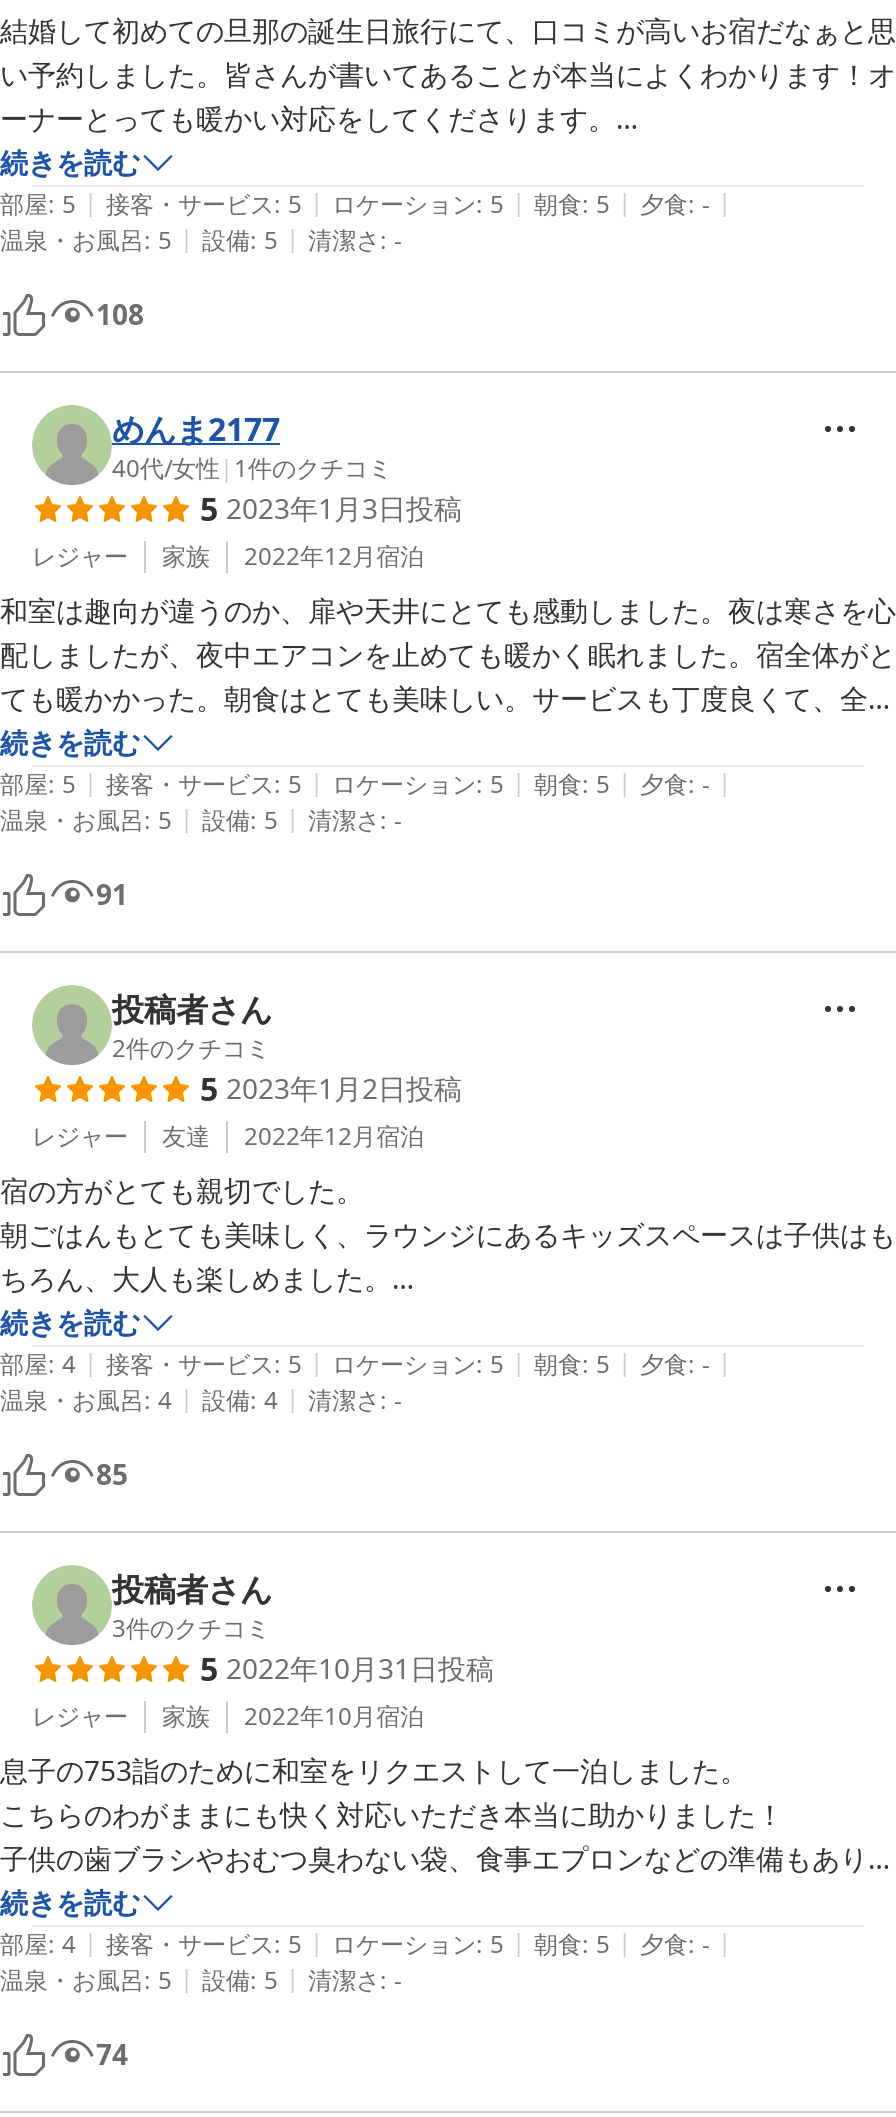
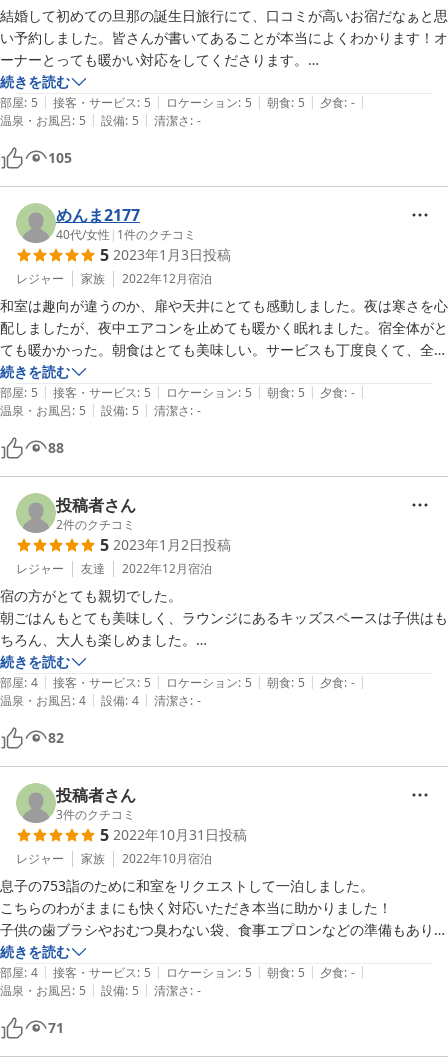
[96,295,144,333] 108 -> [48,148,72,167] 105
[96,875,128,913] 91 -> [48,438,64,457] 88
[96,1455,128,1493] 85 -> [48,728,64,747] 82
[96,2035,128,2073] 74 -> [48,1018,64,1037] 71

